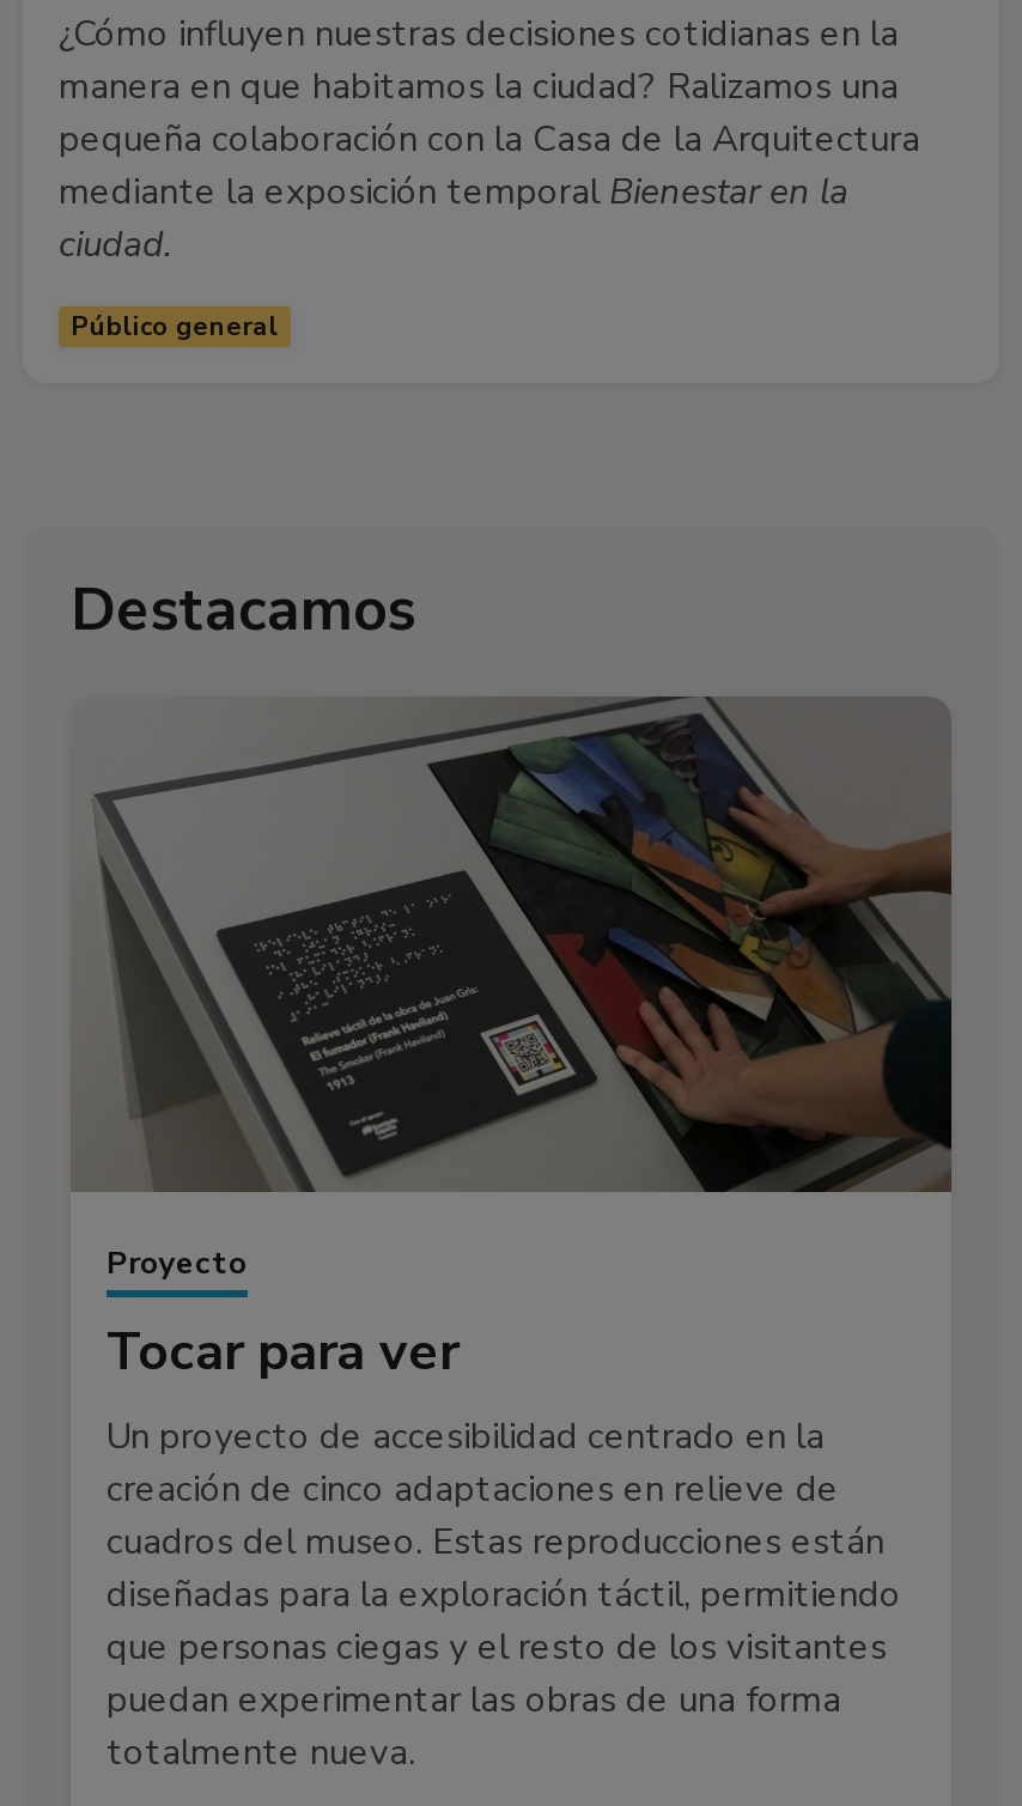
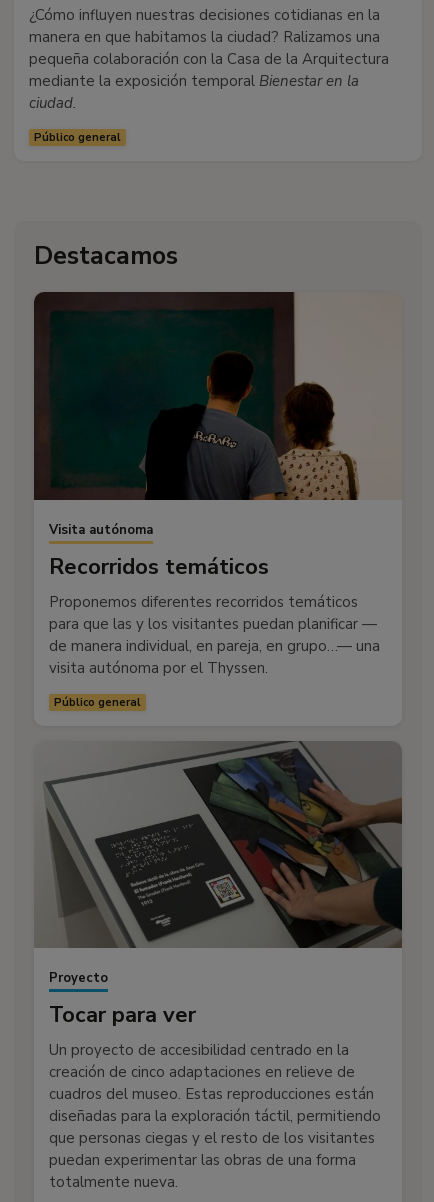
none -> [33,291,402,710] [image] | Visita autónoma | Recorridos temáticos | Proponemos diferentes recorridos temáticos | para que las y los visitantes puedan planificar — | de manera individual, en pareja, en grupo…— una | visita autónoma por el Thyssen. | Público general

